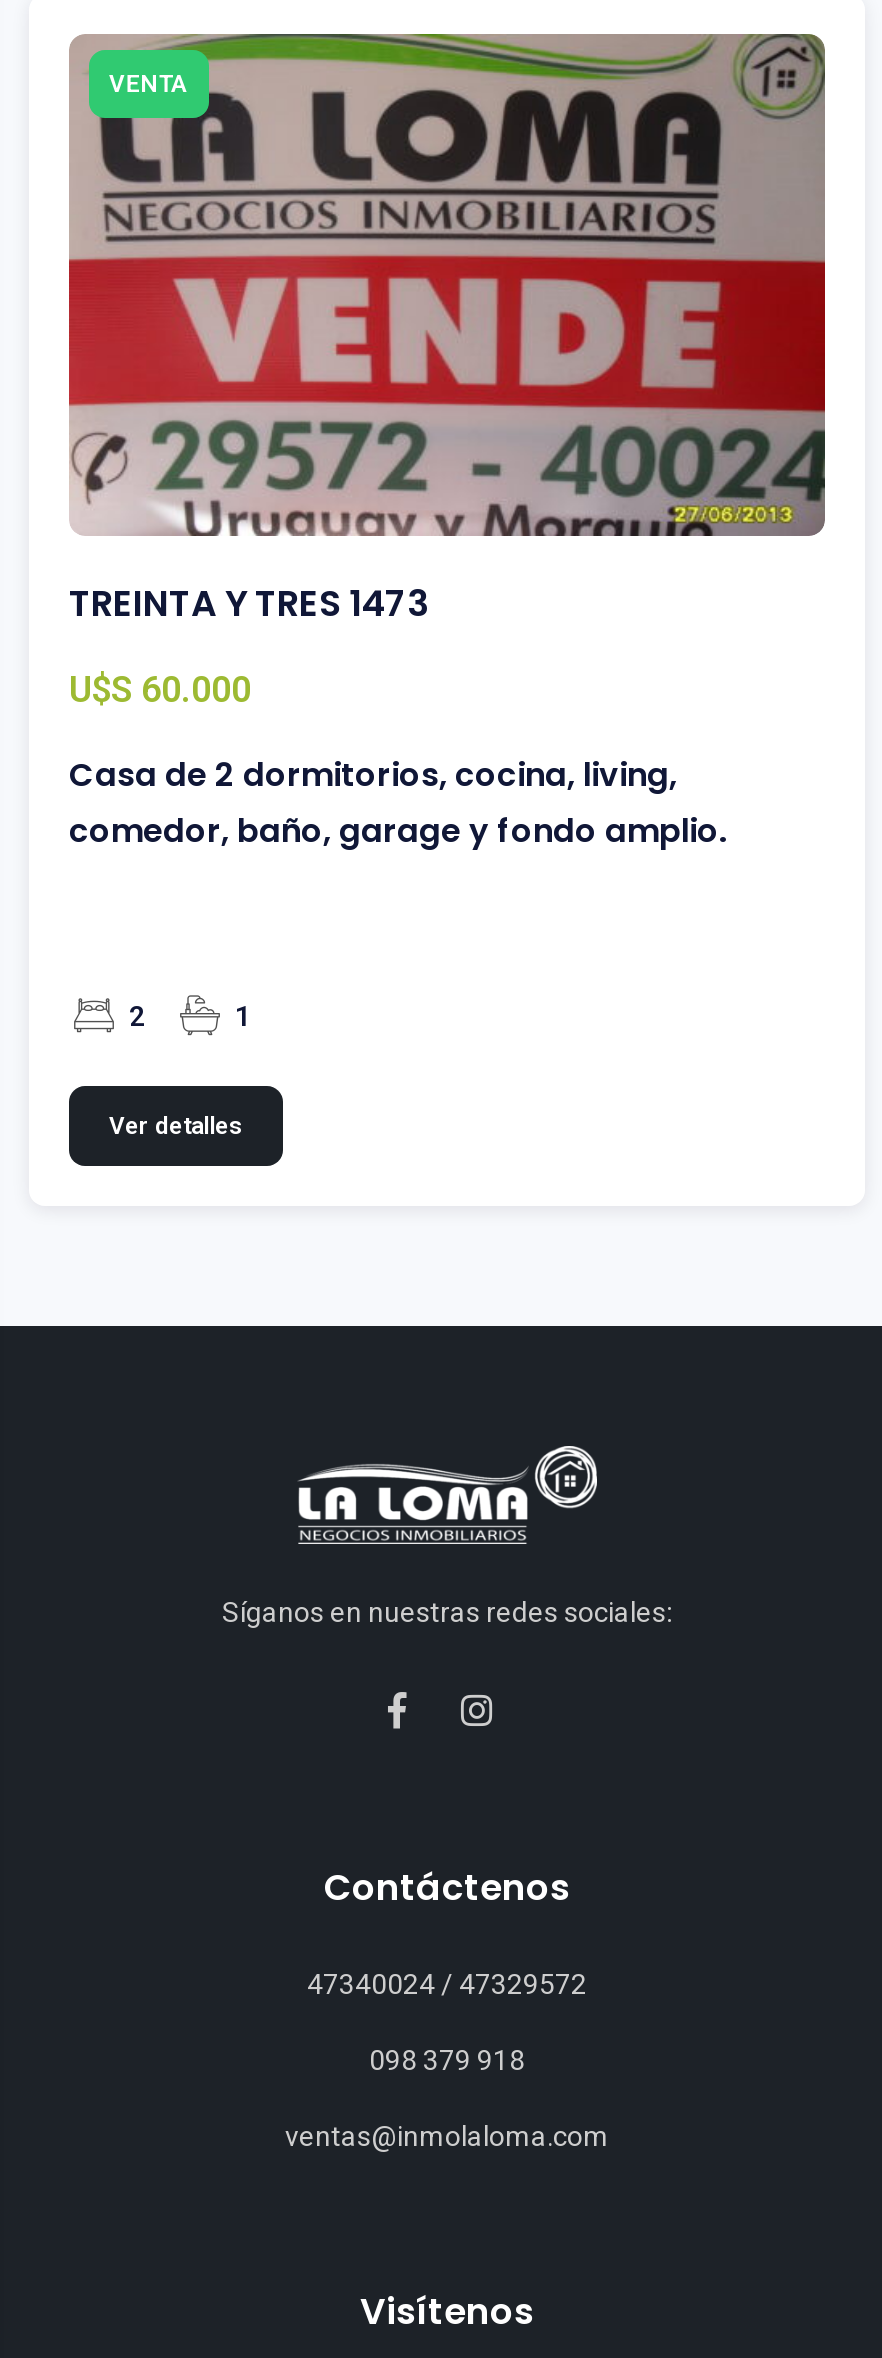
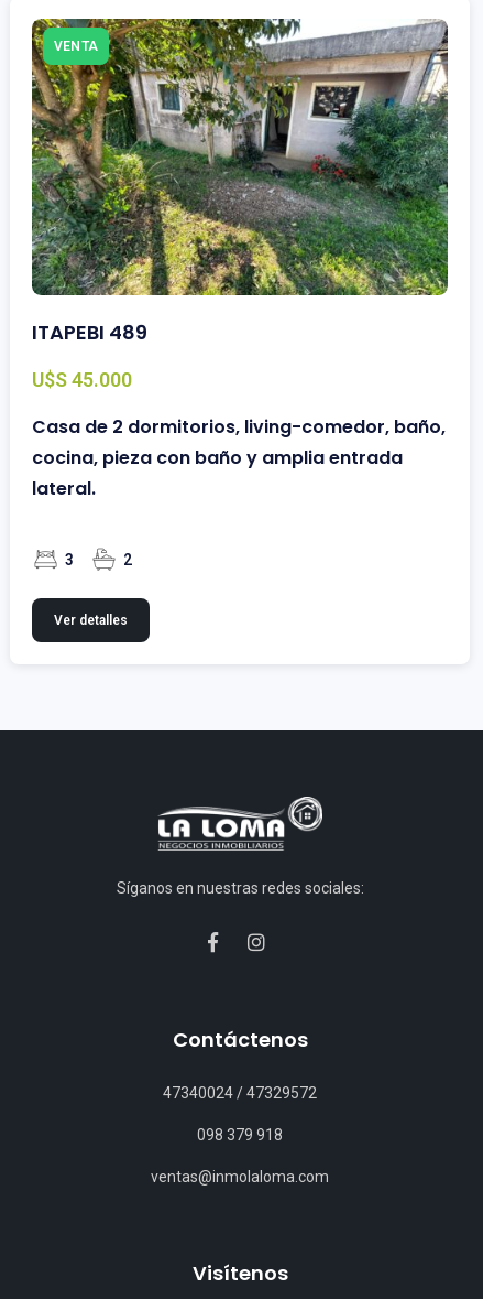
[67,32,827,854] [image] | TREINTA Y TRES 1473 | U$S 60.000 | Casa de 2 dormitorios, cocina, living, | comedor, baño, garage y fondo amplio. -> [31,18,449,569] [image] | ITAPEBI 489 | U$S 45.000 | Casa de 2 dormitorios, living-comedor, baño, | cocina, pieza con baño y amplia entrada | lateral. | 3
[235,1001,251,1033] 1 -> none

